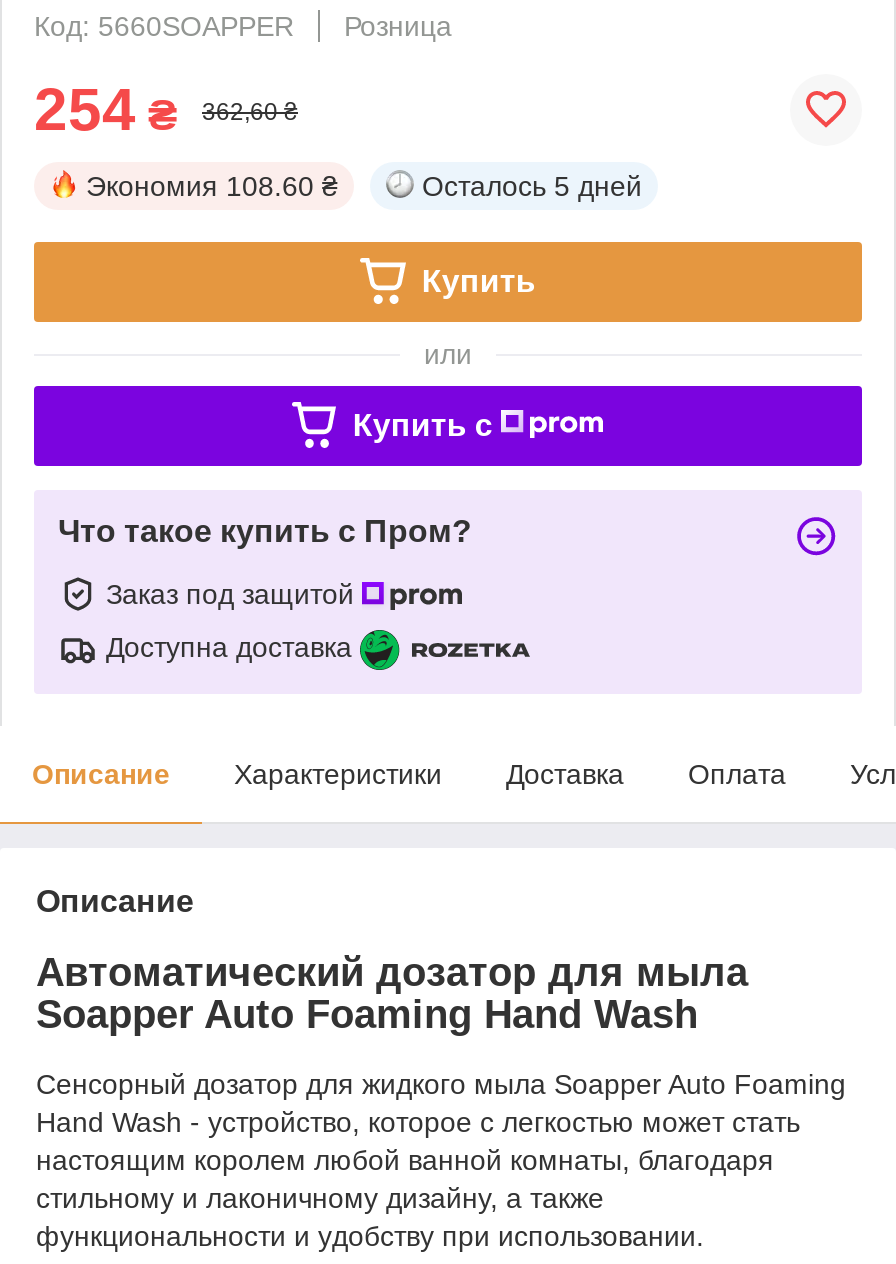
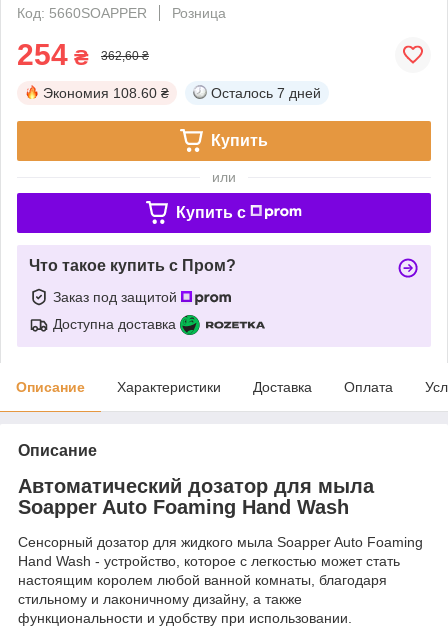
[422,170,642,202] Осталось 5 дней -> [211,85,321,101] Осталось 7 дней

